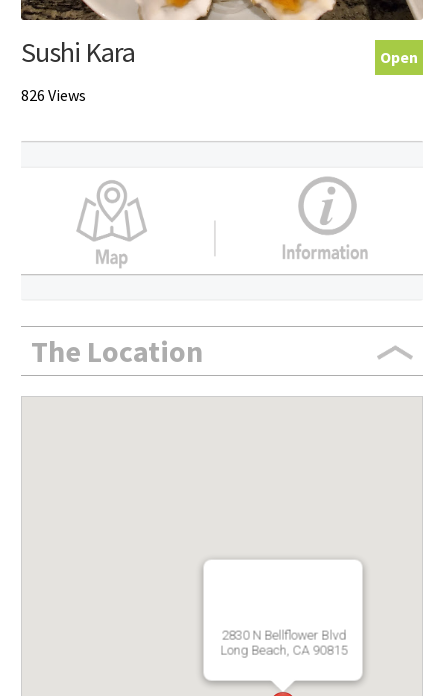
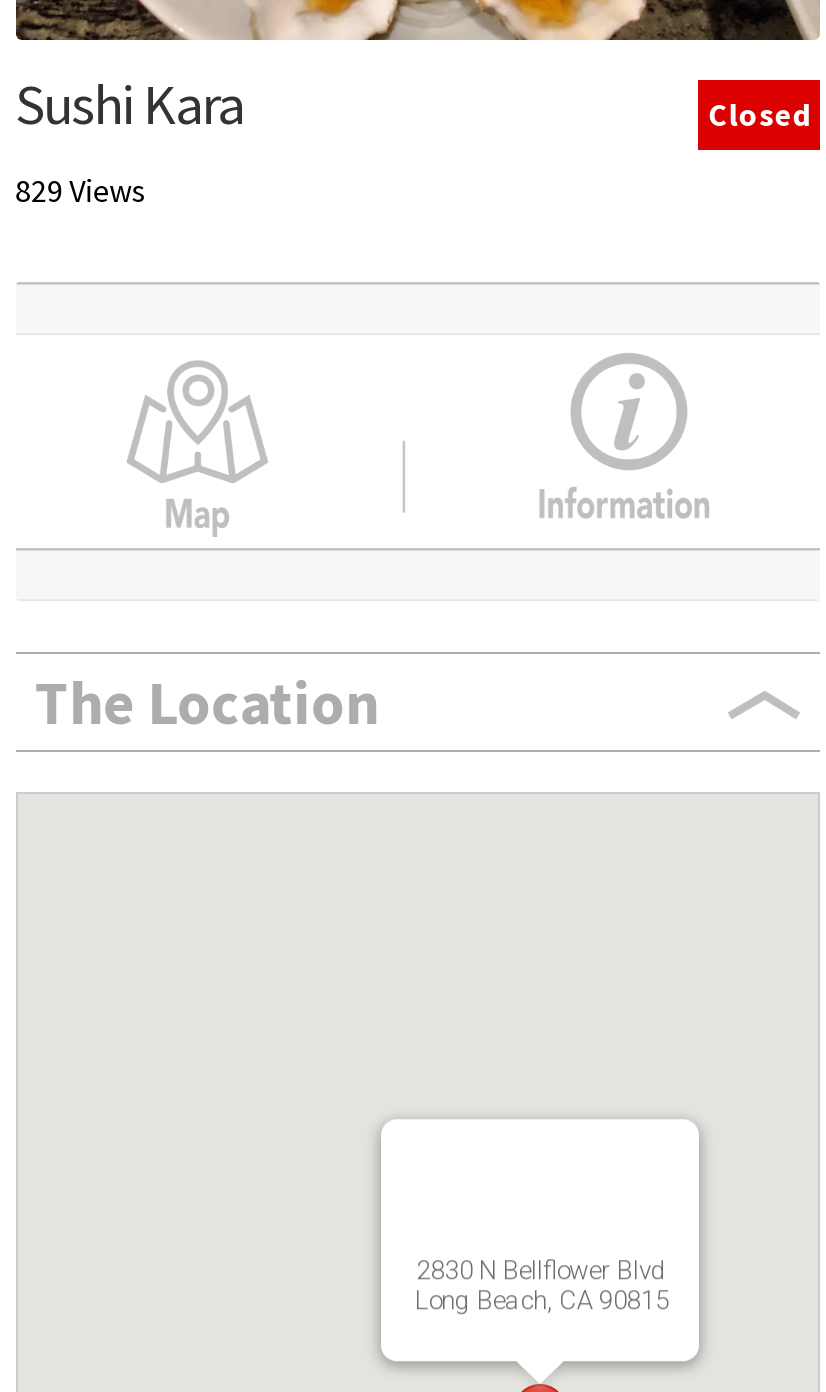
[380,47,418,67] Open -> [709,93,811,133] Closed
[21,85,86,105] 826 Views -> [15,169,145,209] 829 Views

